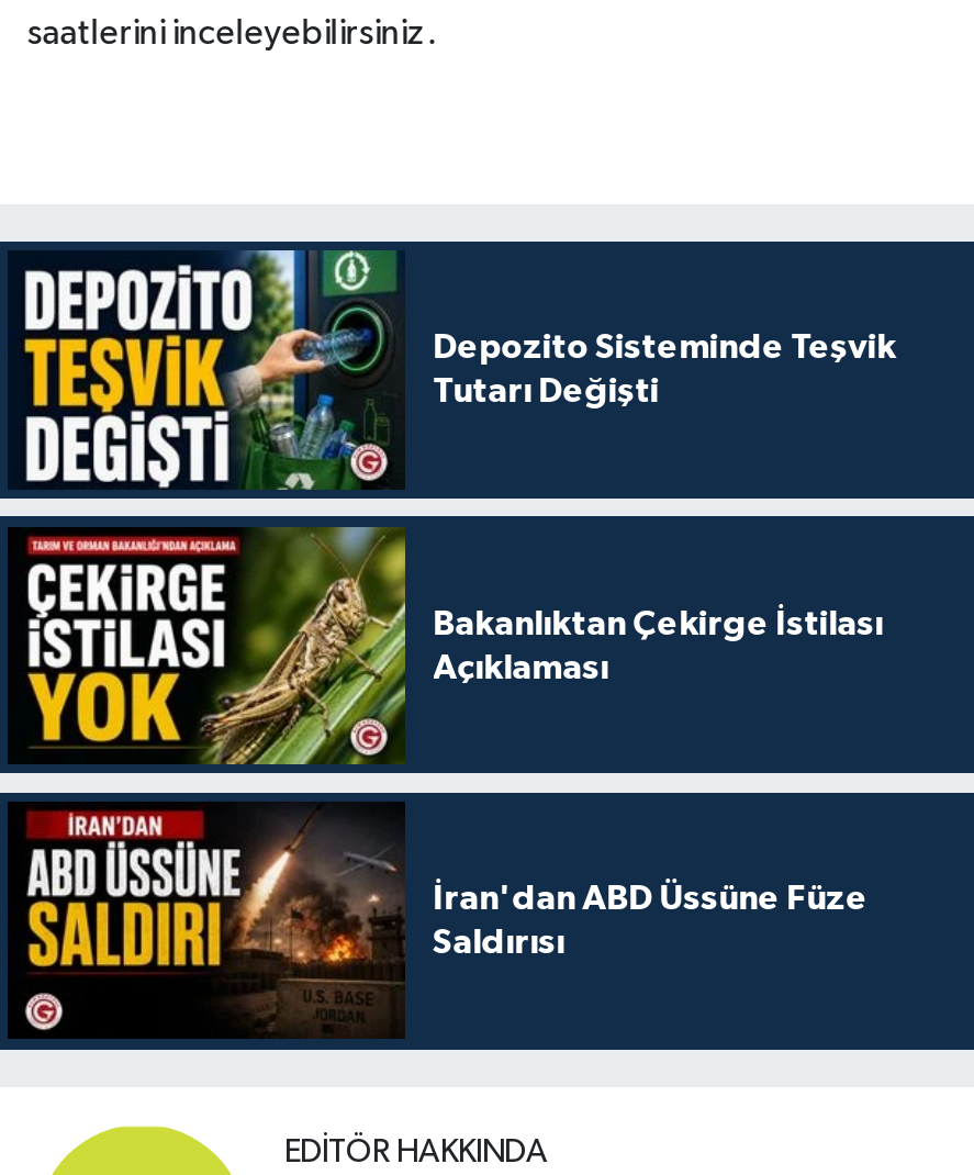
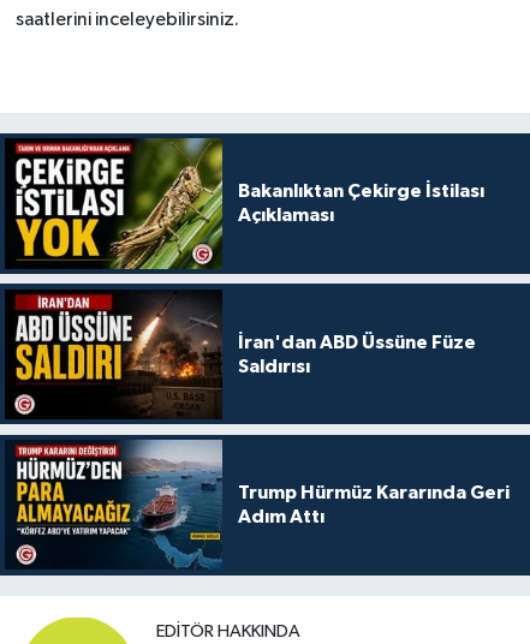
[14,248,896,490] [image] | Depozito Sisteminde Teşvik | Tutarı Değişti -> none
moved [12,523,883,960] -> [7,137,484,376]: [image] | Bakanlıktan Çekirge İstilası | Açıklaması | İran'dan ABD Üssüne Füze | Saldırısı
none -> [7,439,509,570] [image] | Trump Hürmüz Kararında Geri | Adım Attı

